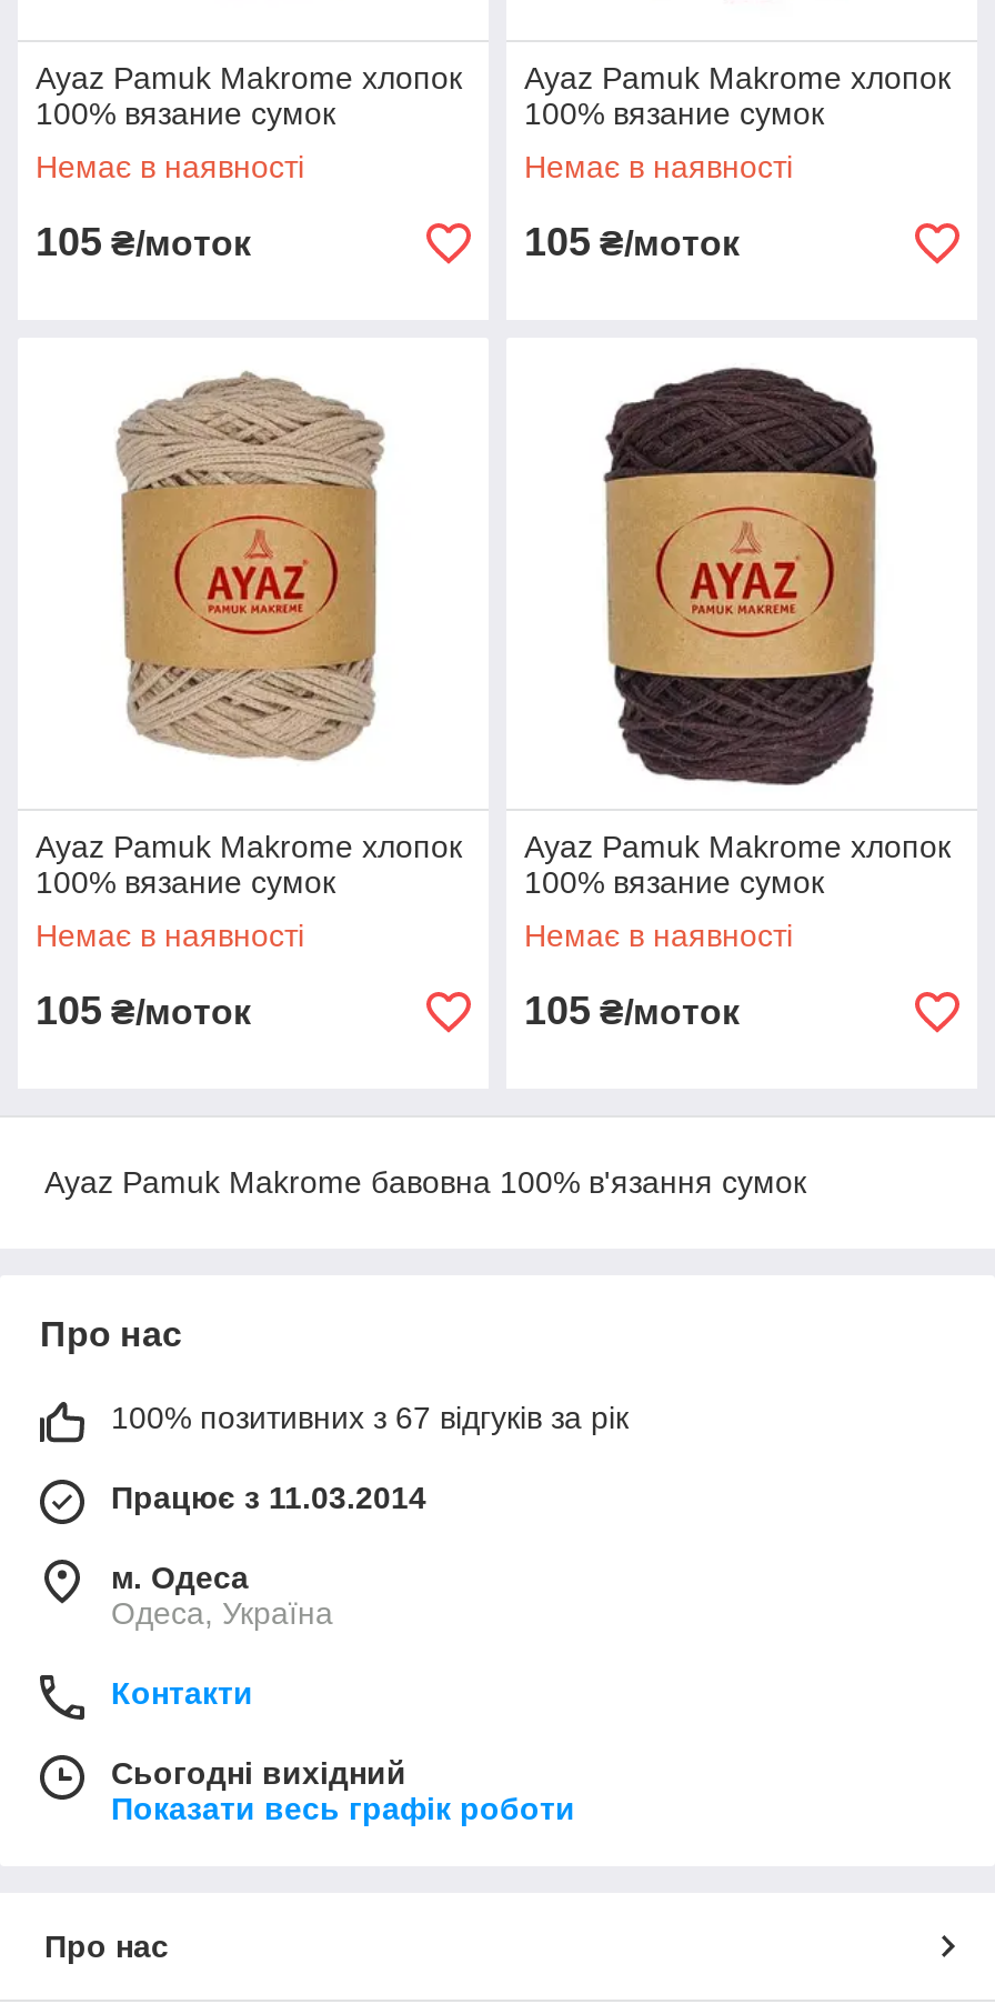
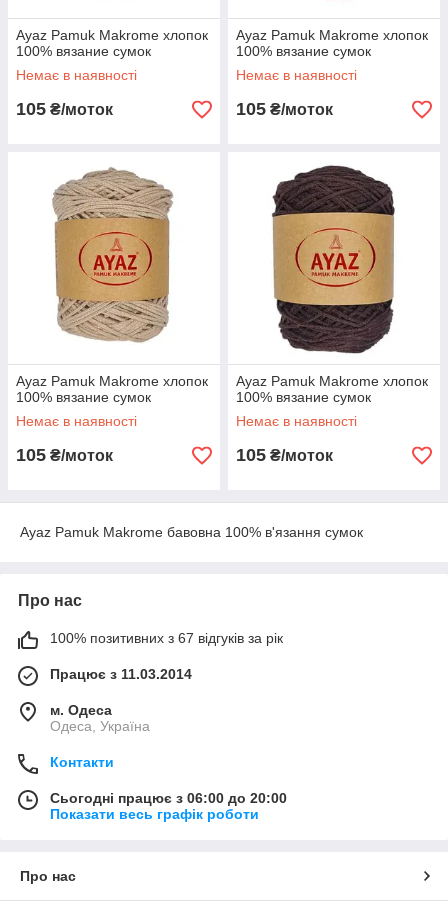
[111,1755,406,1791] Сьогодні вихідний -> [50,790,287,806] Сьогодні працює з 06:00 до 20:00

